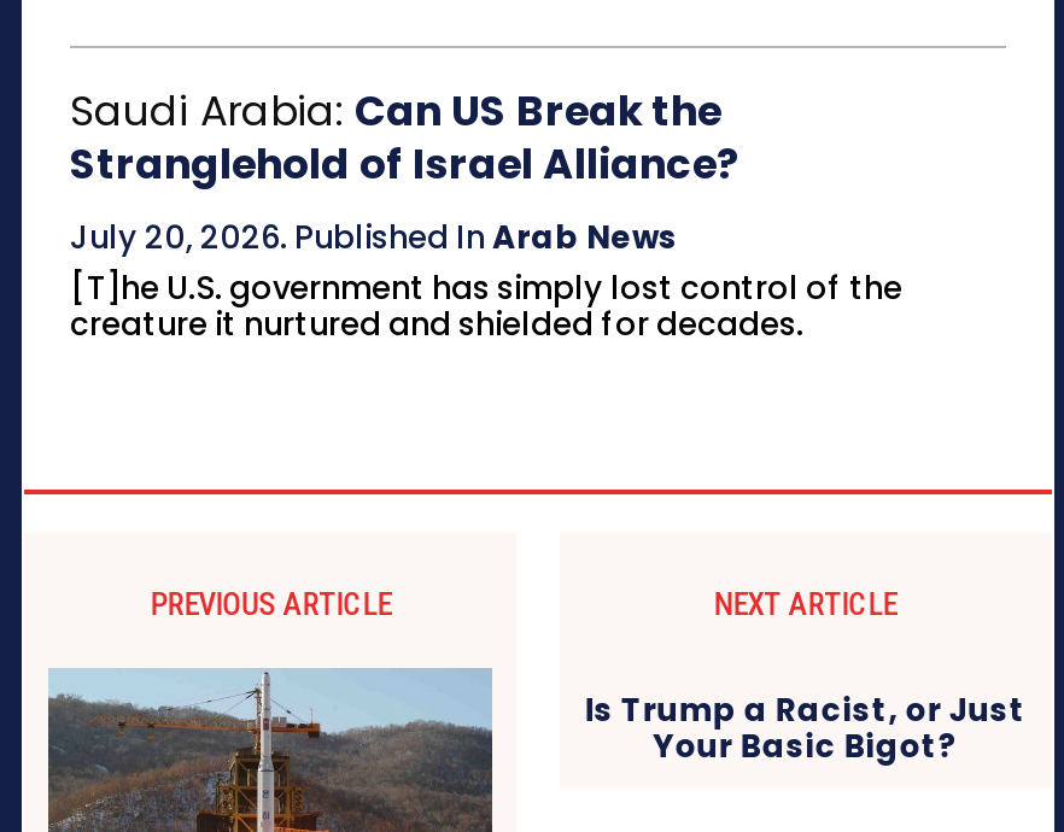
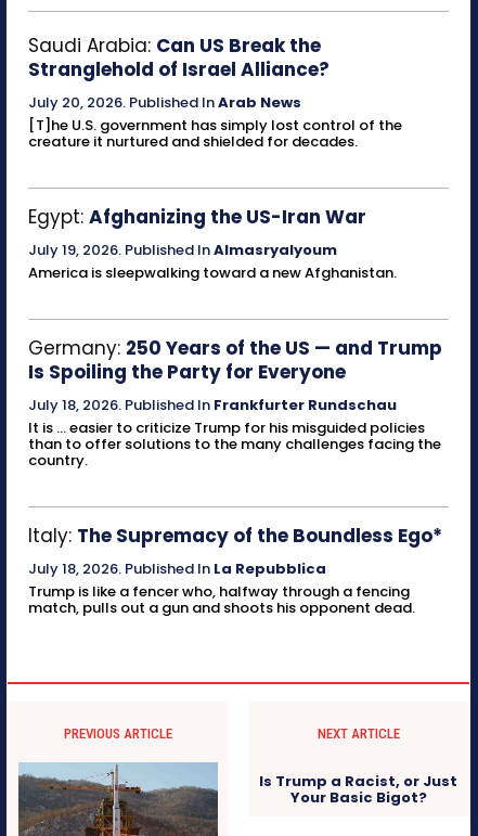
none -> [28,203,442,618] Egypt: Afghanizing the US-Iran War | July 19, 2026. Published InAlmasryalyoum | America is sleepwalking toward a new Afghanistan. | Germany: 250 Years of the US — and Trump | Is Spoiling the Party for Everyone | July 18, 2026. Published In Frankfurter Rundschau | It is ... easier to criticize Trump for his misguided policies | than to offer solutions to the many challenges facing the | country. | Italy: The Supremacy of the Boundless Ego* | July 18, 2026. Published In La Repubblica | Trump is like a fencer who, halfway through a fencing | match, pulls out a gun and shoots his opponent dead.

